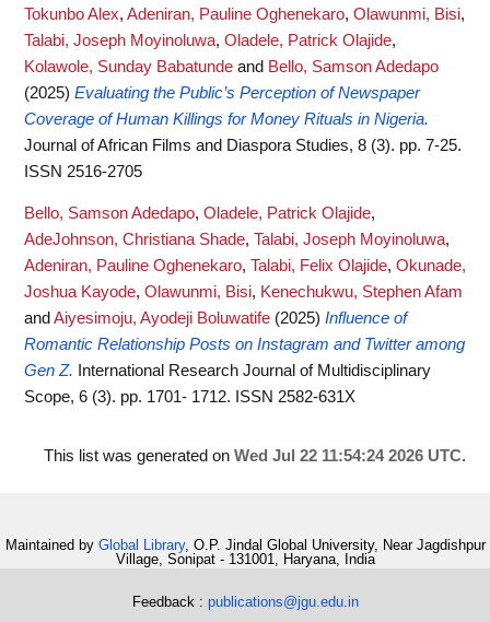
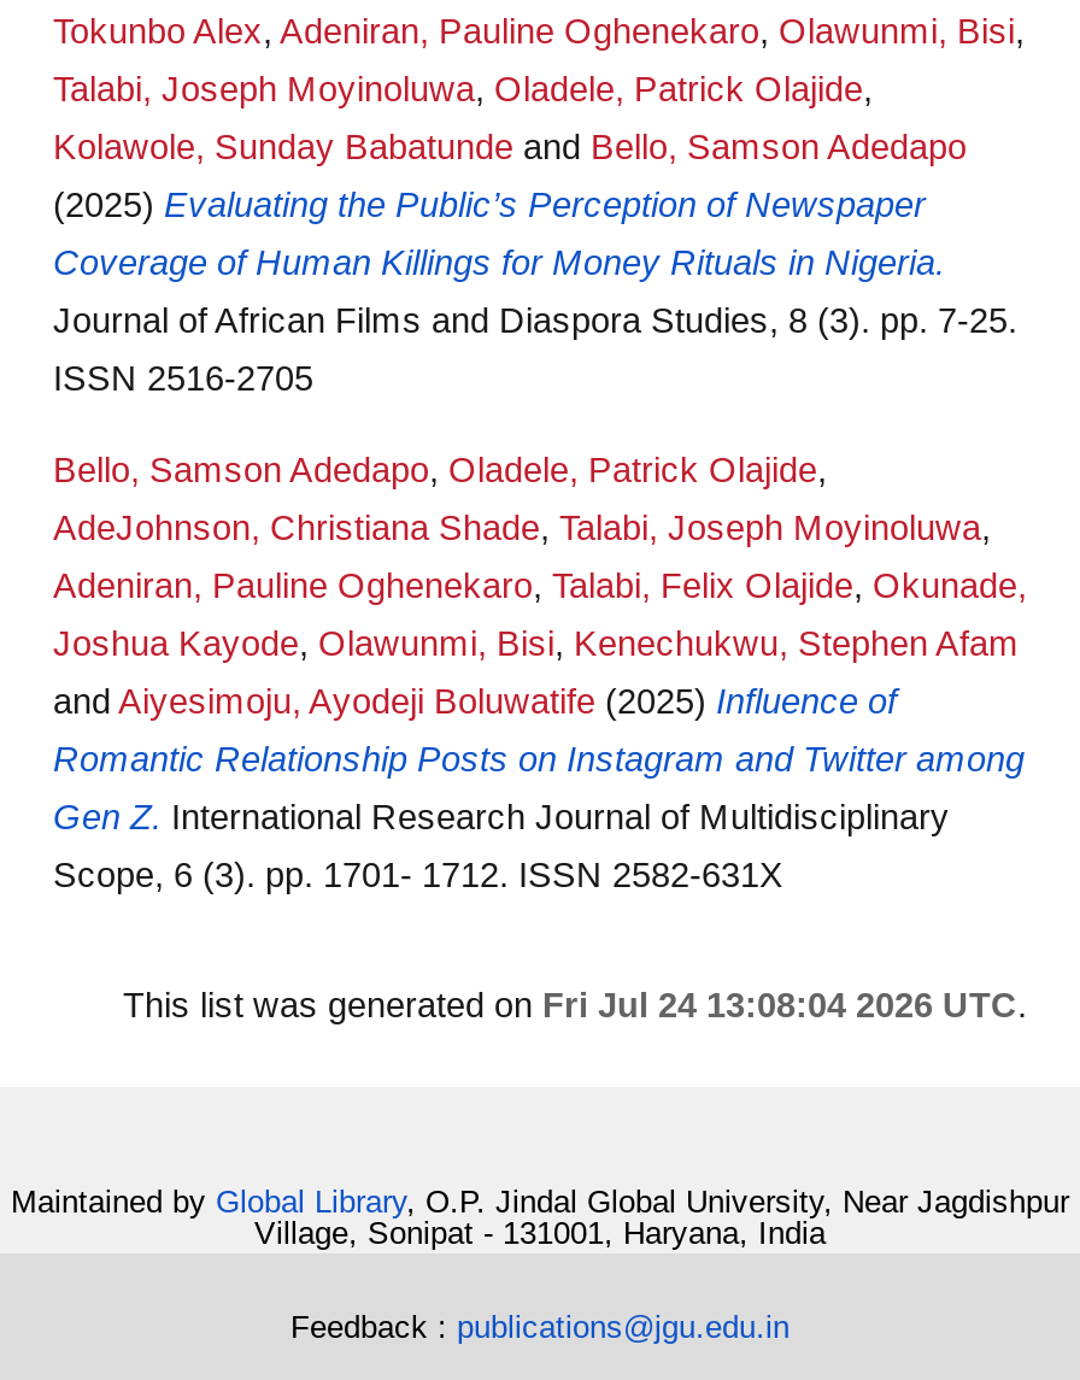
[44,447,466,465] This list was generated on Wed Jul 22 11:54:24 2026 UTC. -> [123,987,1027,1025] This list was generated on Fri Jul 24 13:08:04 2026 UTC.

